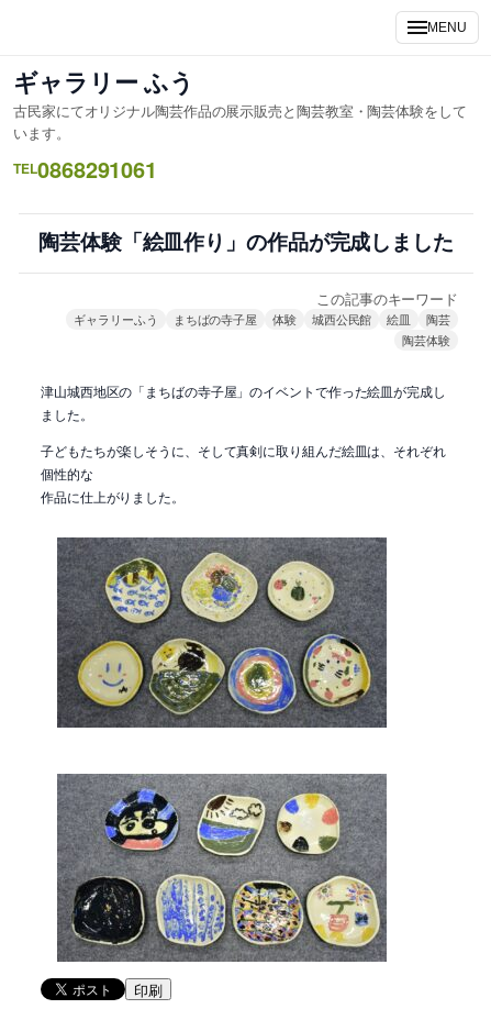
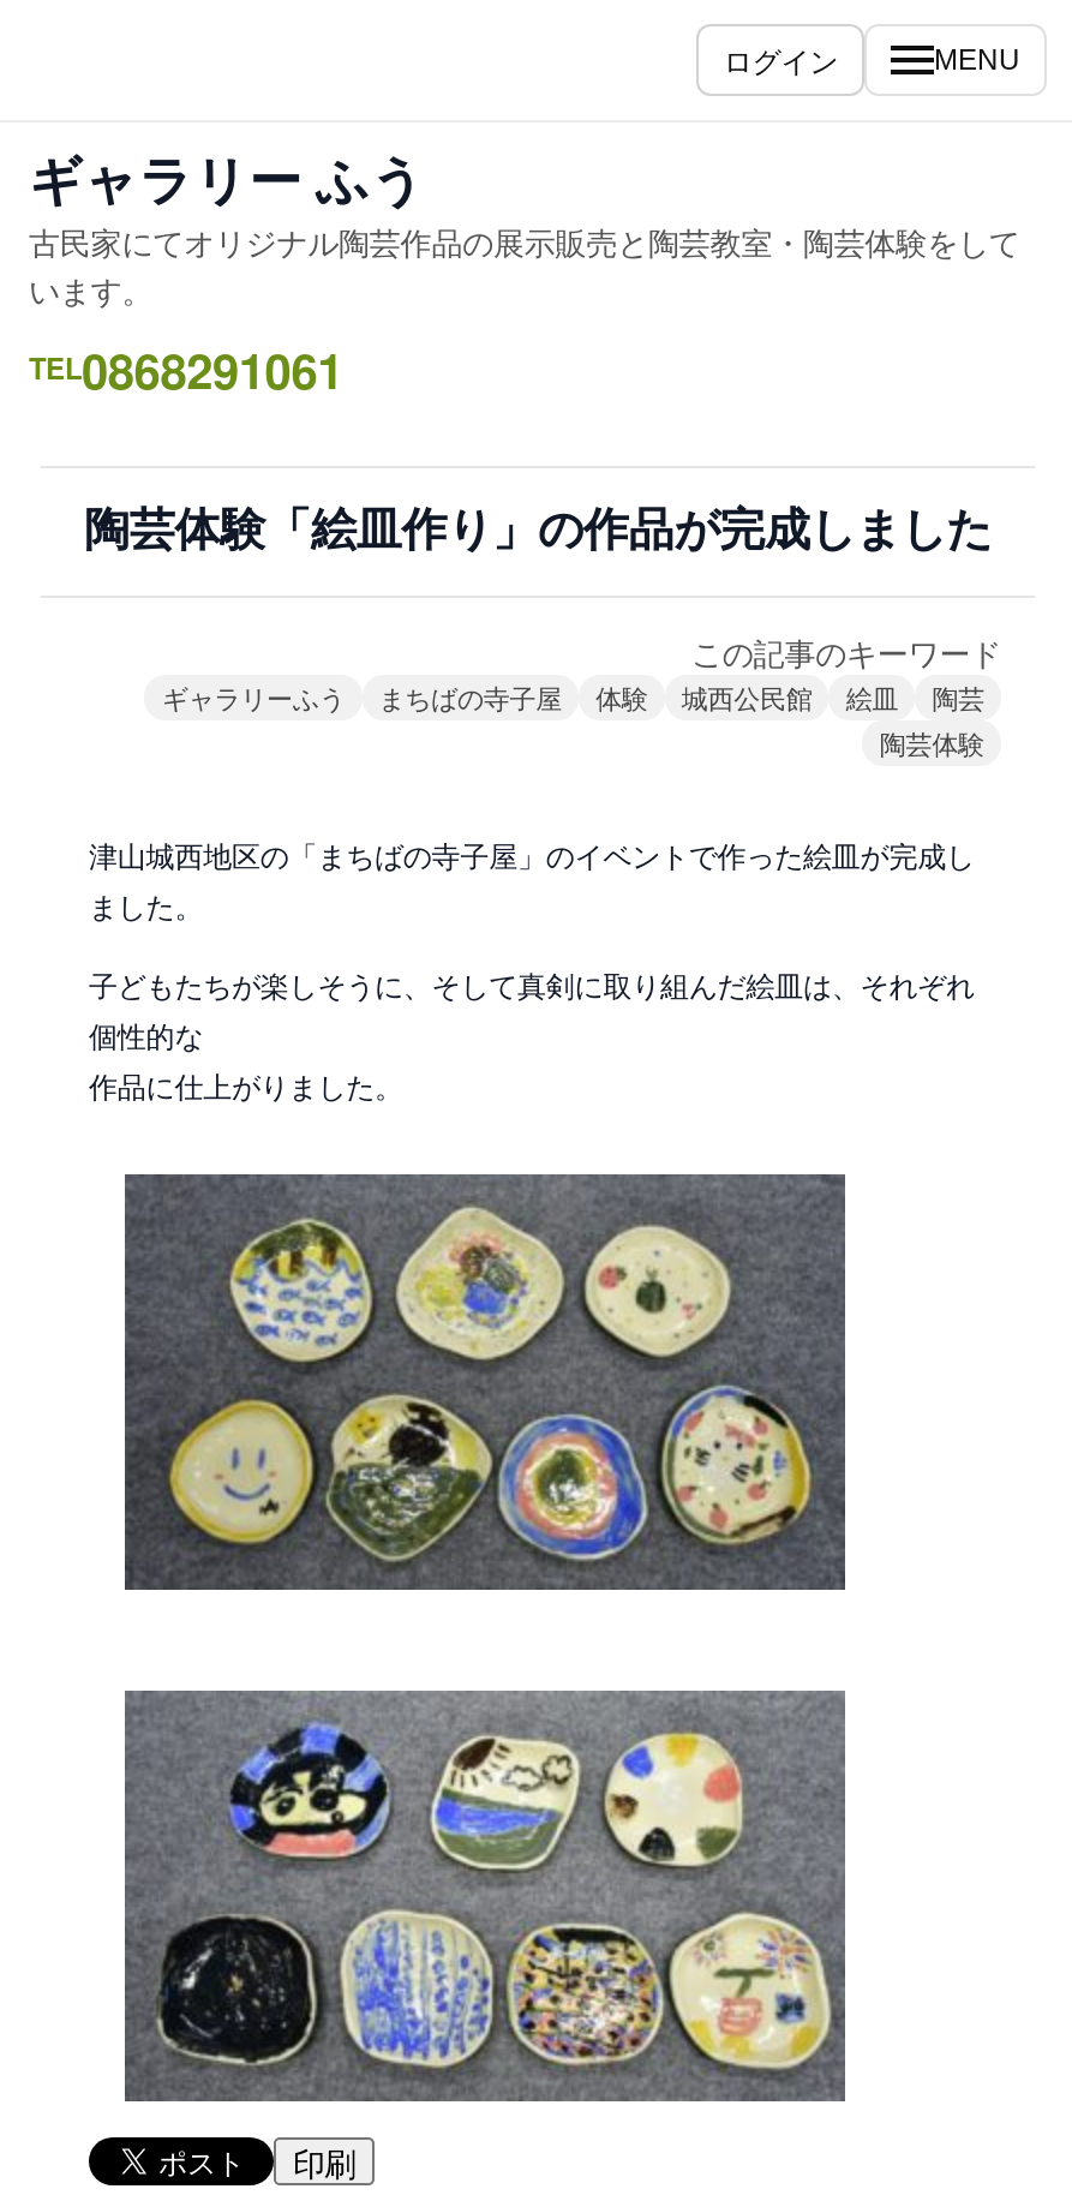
none -> [724,38,838,79] ログイン

